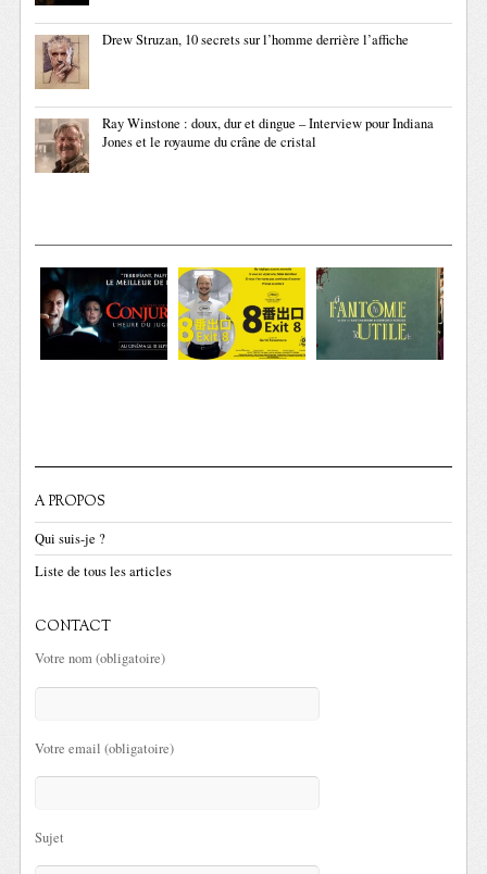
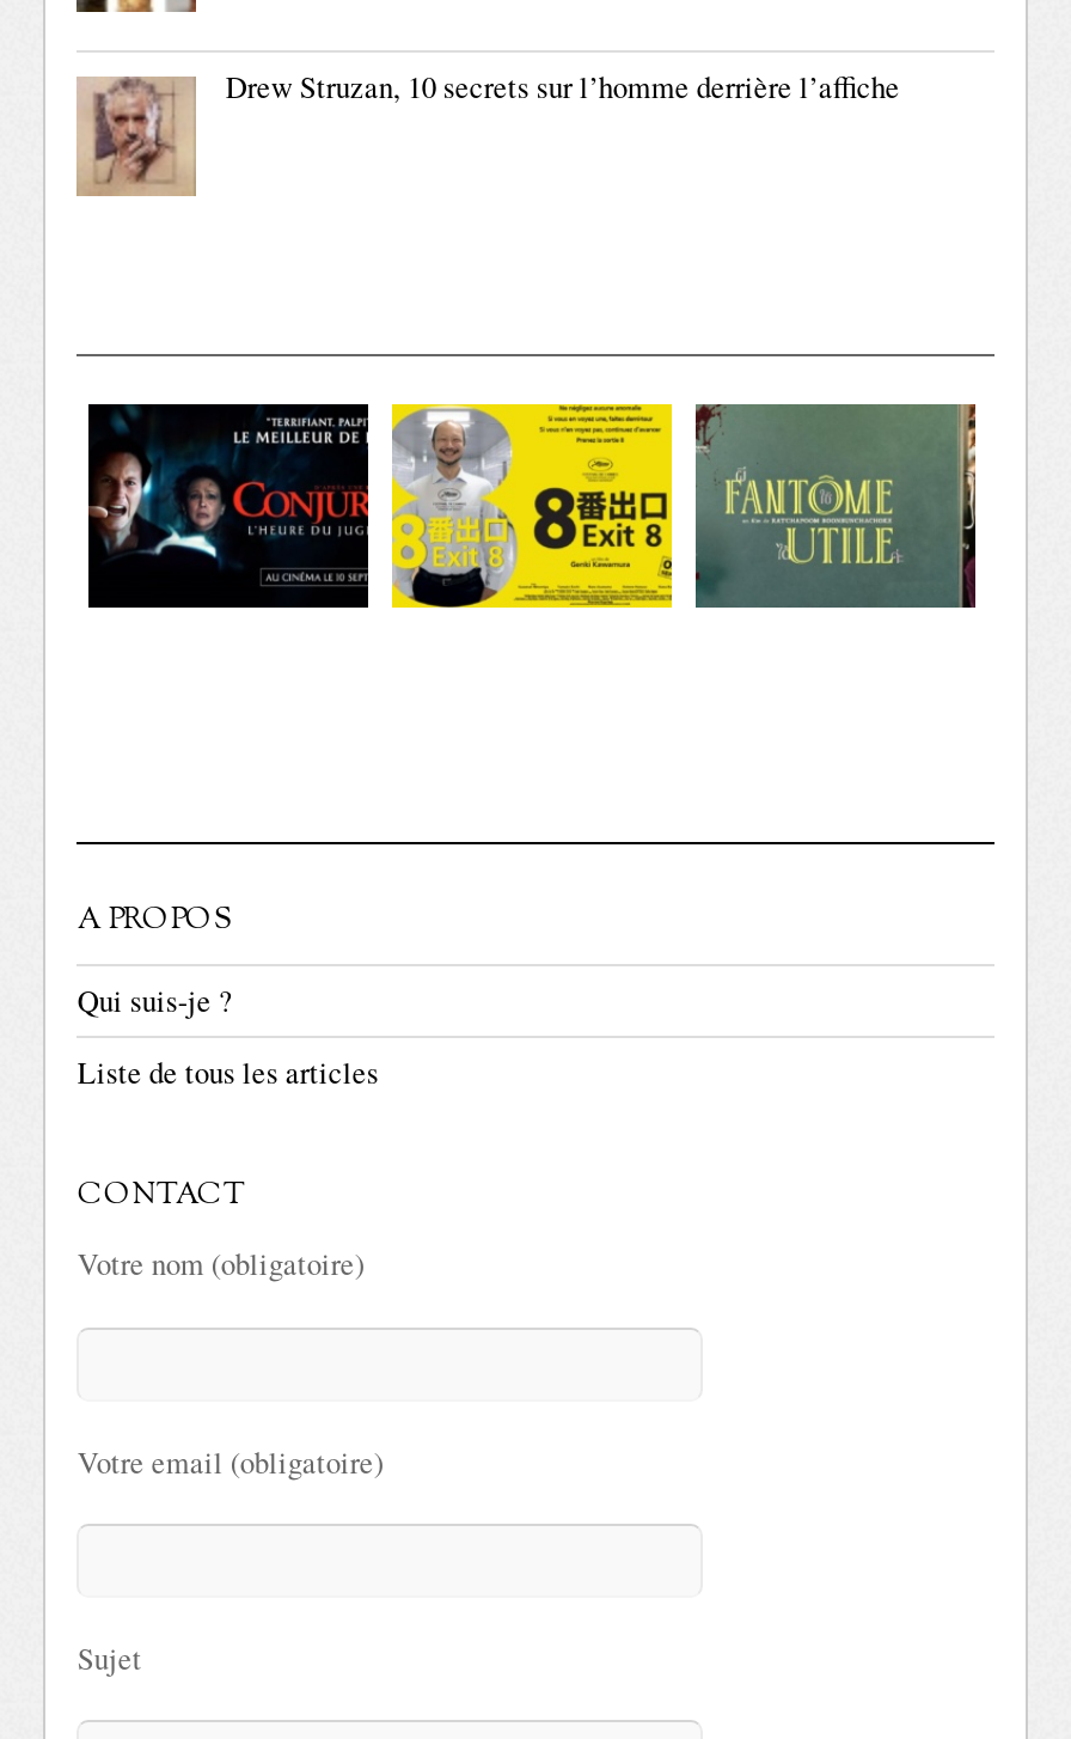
[36,115,434,173] [image] | Ray Winstone : doux, dur et dingue – Interview pour Indiana | Jones et le royaume du crâne de cristal -> none

